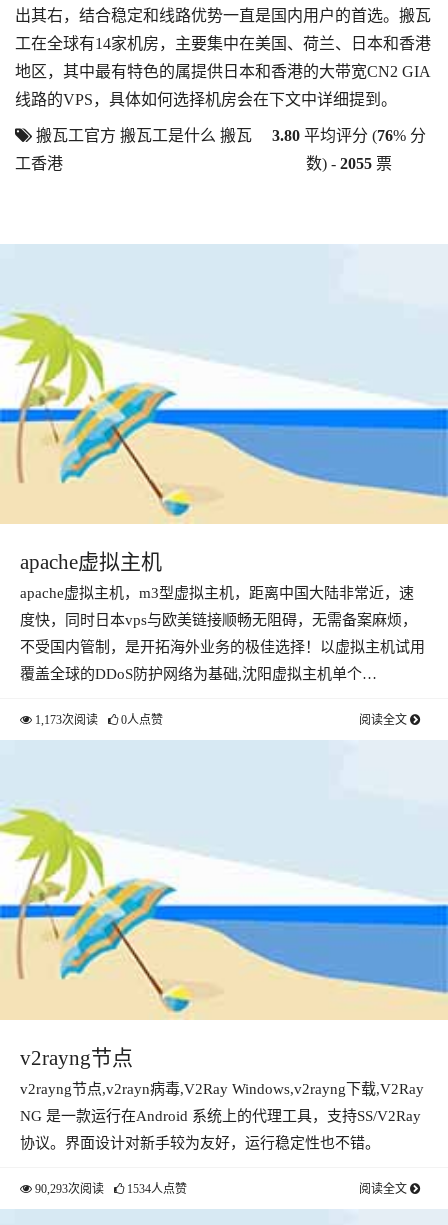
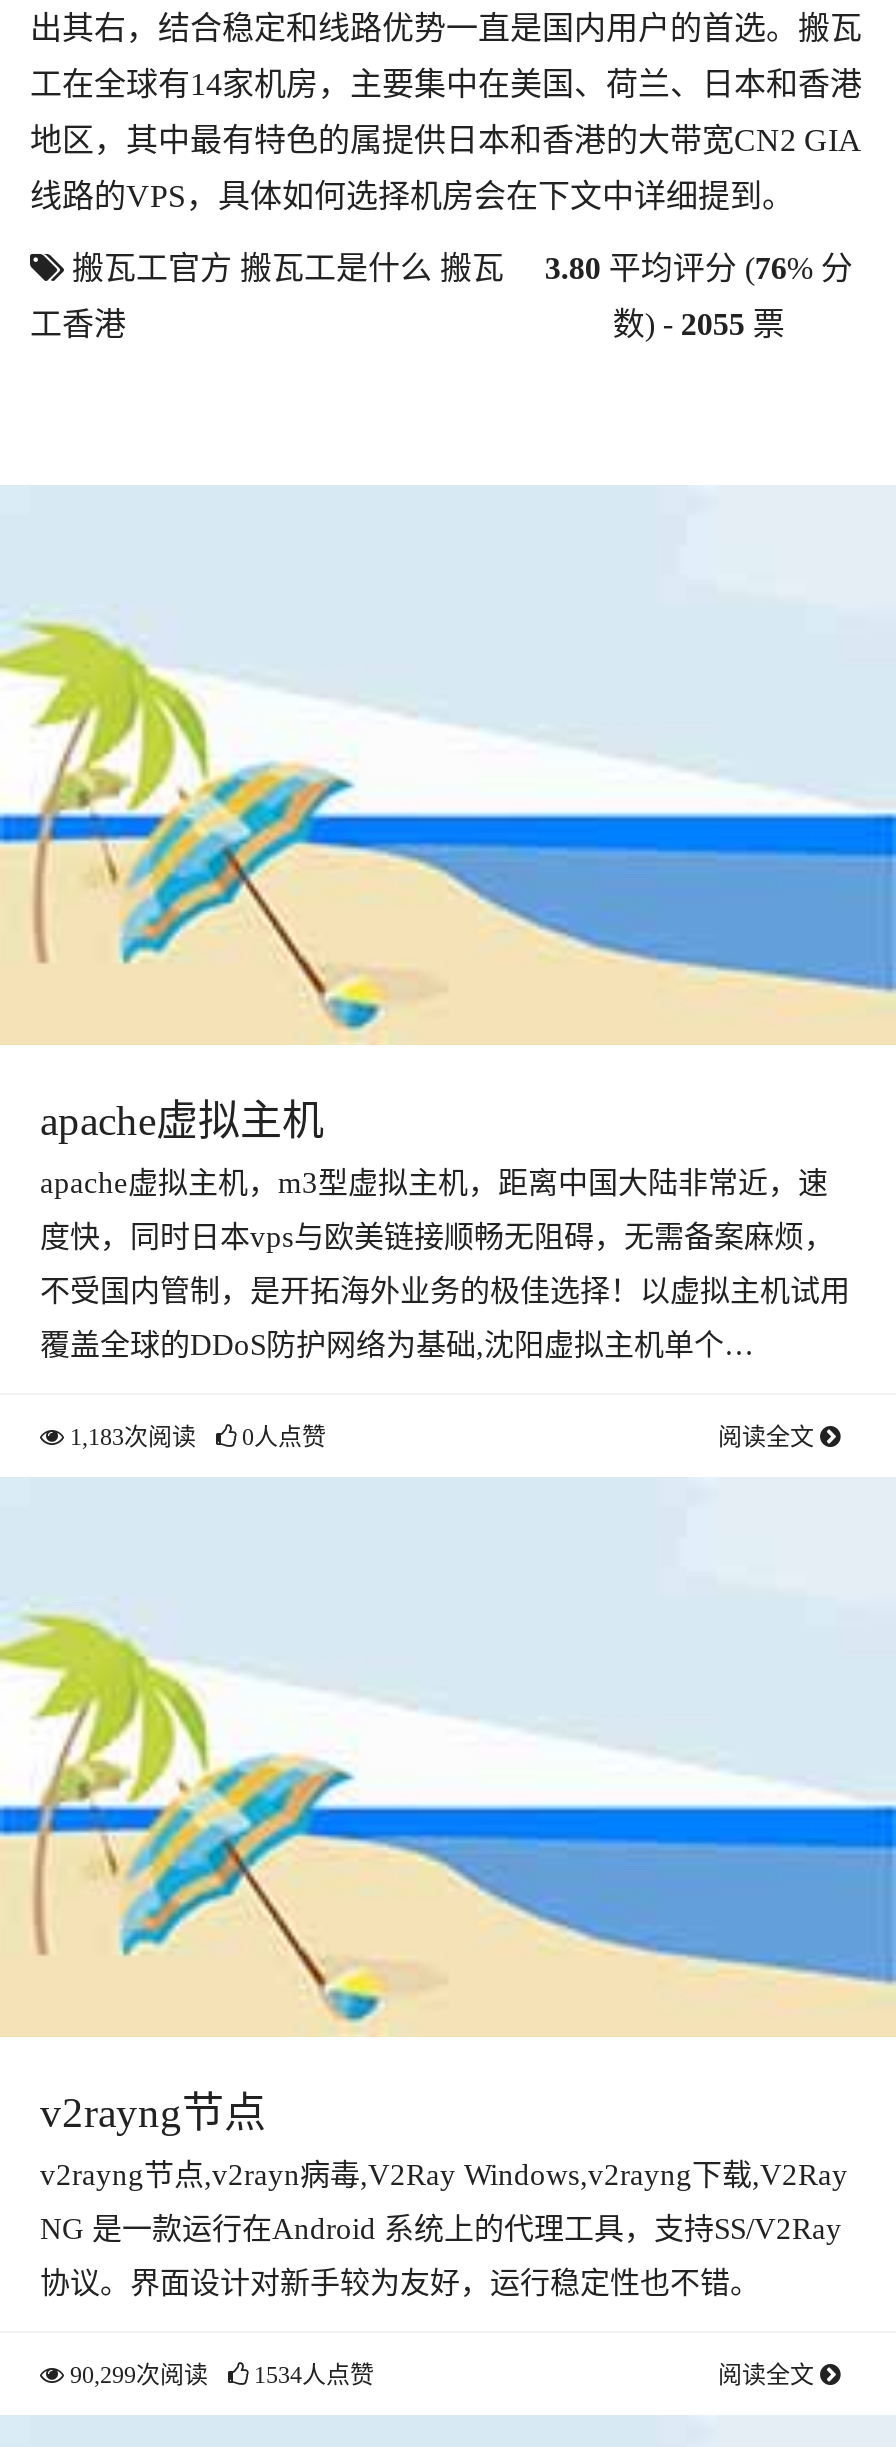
[32,713,163,727] 1,173次阅读 0人点赞 -> [64,1423,326,1451] 1,183次阅读 0人点赞
[32,1182,187,1196] 90,293次阅读 1534人点赞 -> [64,2361,374,2389] 90,299次阅读 1534人点赞

